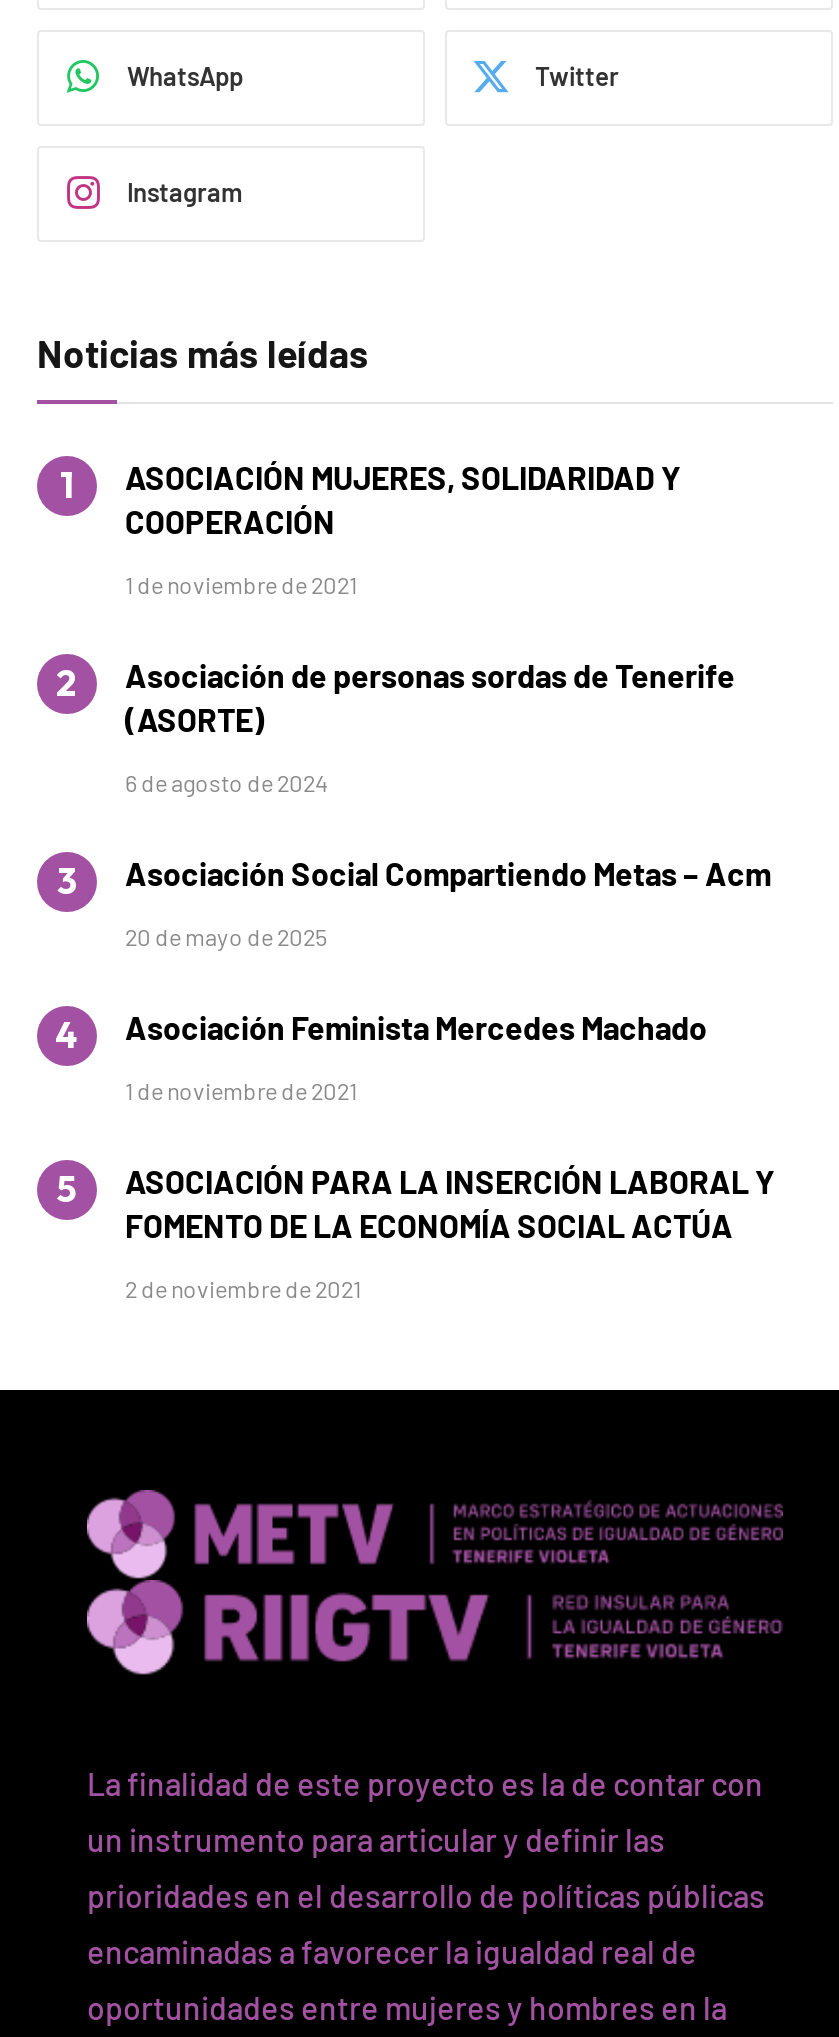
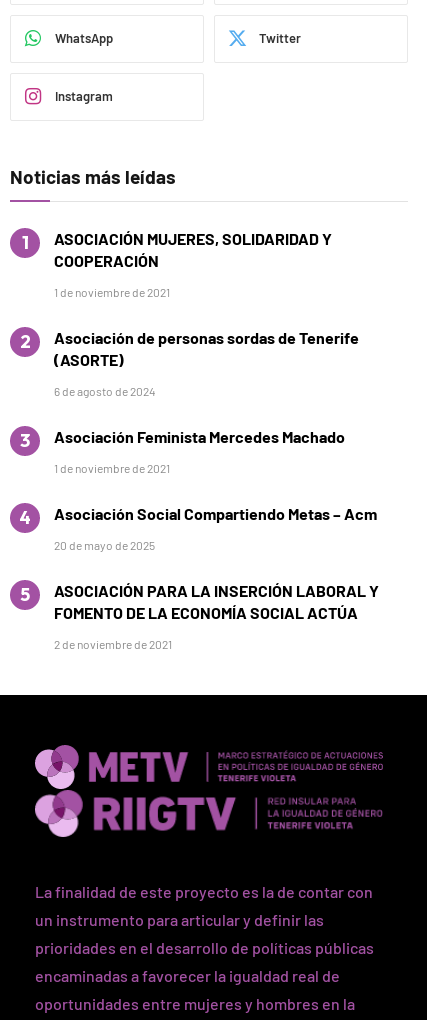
moved [125,853,771,949] -> [54,504,377,552]: Asociación Social Compartiendo Metas – Acm | 20 de mayo de 2025
moved [125,1007,707,1103] -> [54,427,345,475]: Asociación Feminista Mercedes Machado | 1 de noviembre de 2021

